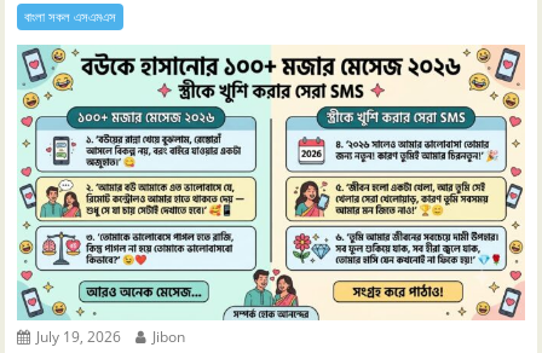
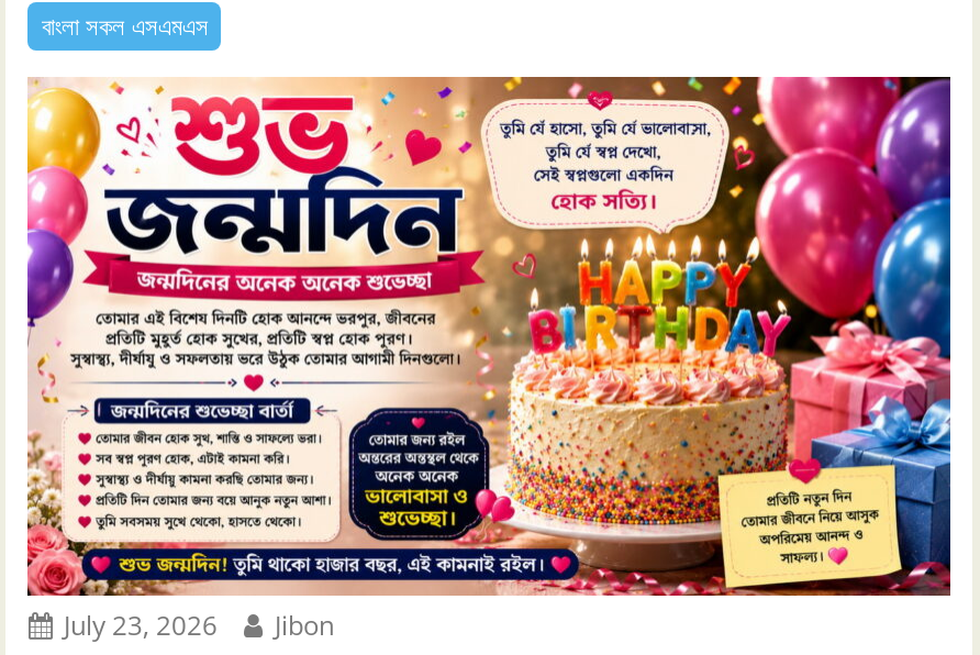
[16,44,525,347] [image] | July 19, 2026 Jibon -> [25,74,953,644] [image] | July 23, 2026 Jibon

